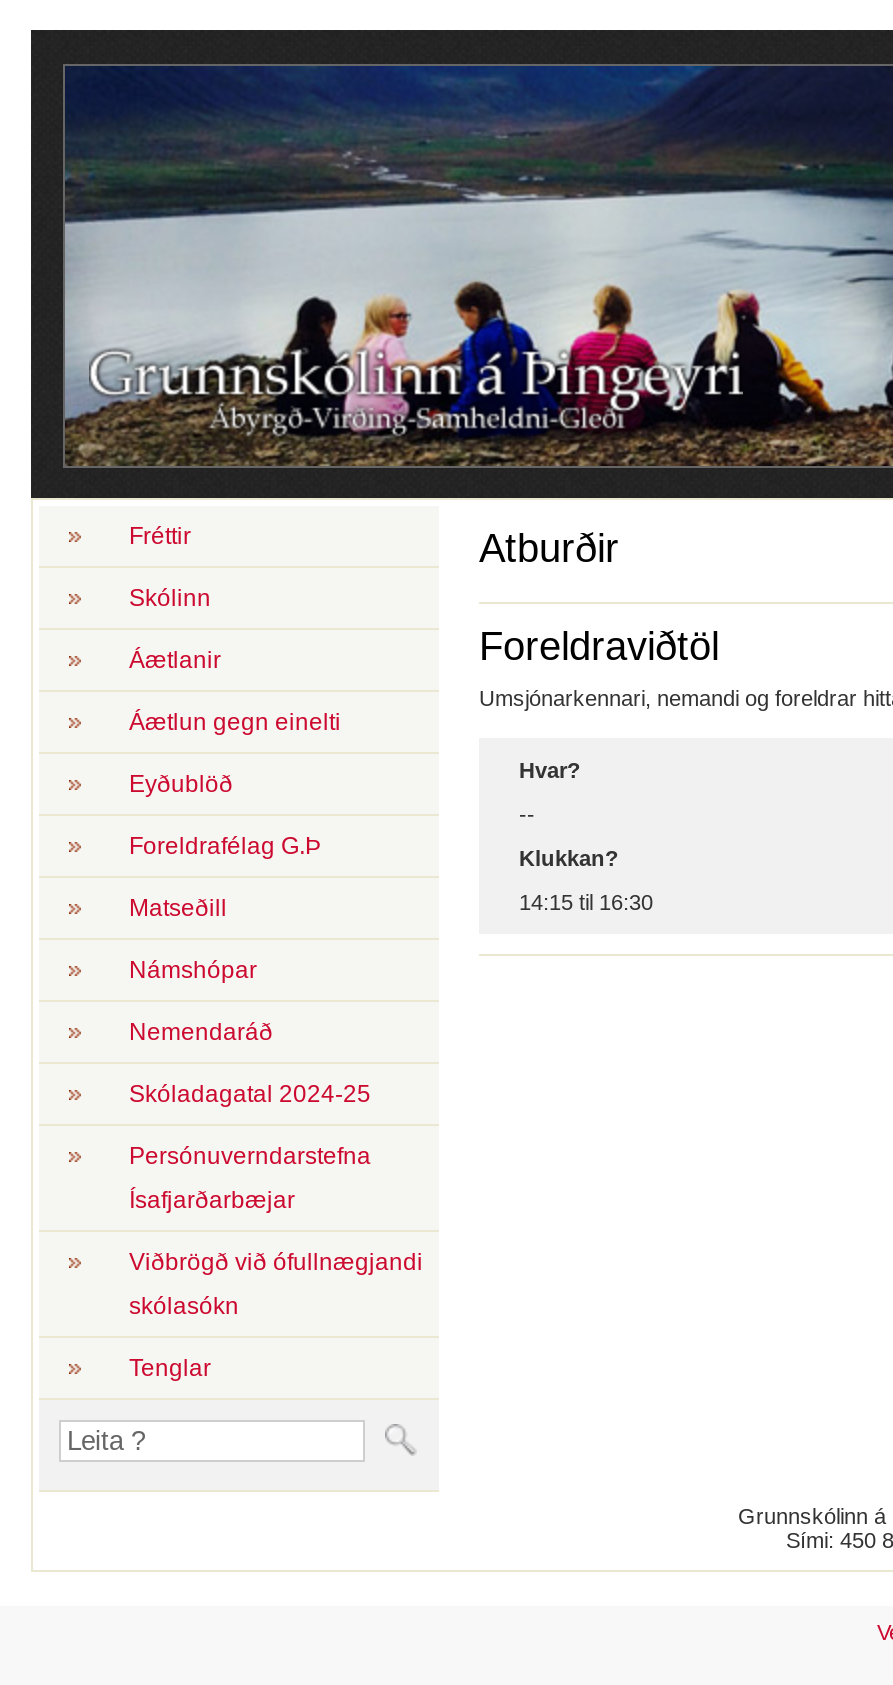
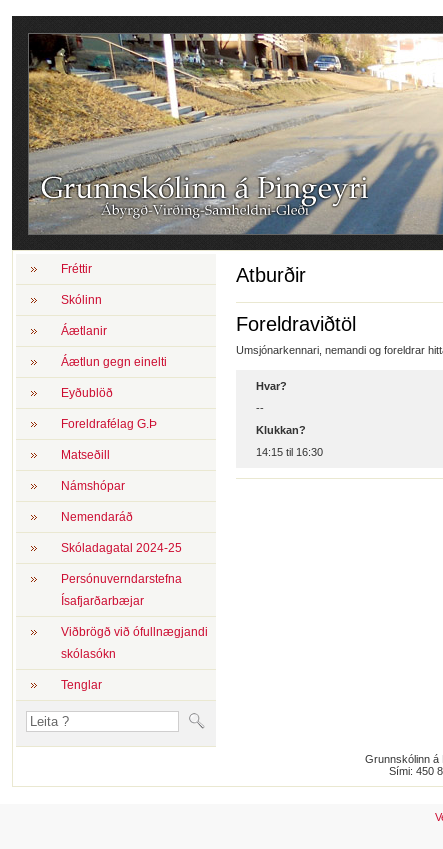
[63,64,887,466] [image] -> [28,33,440,235] [image]

